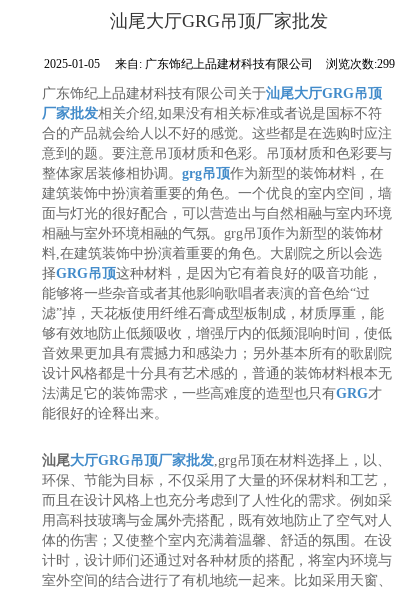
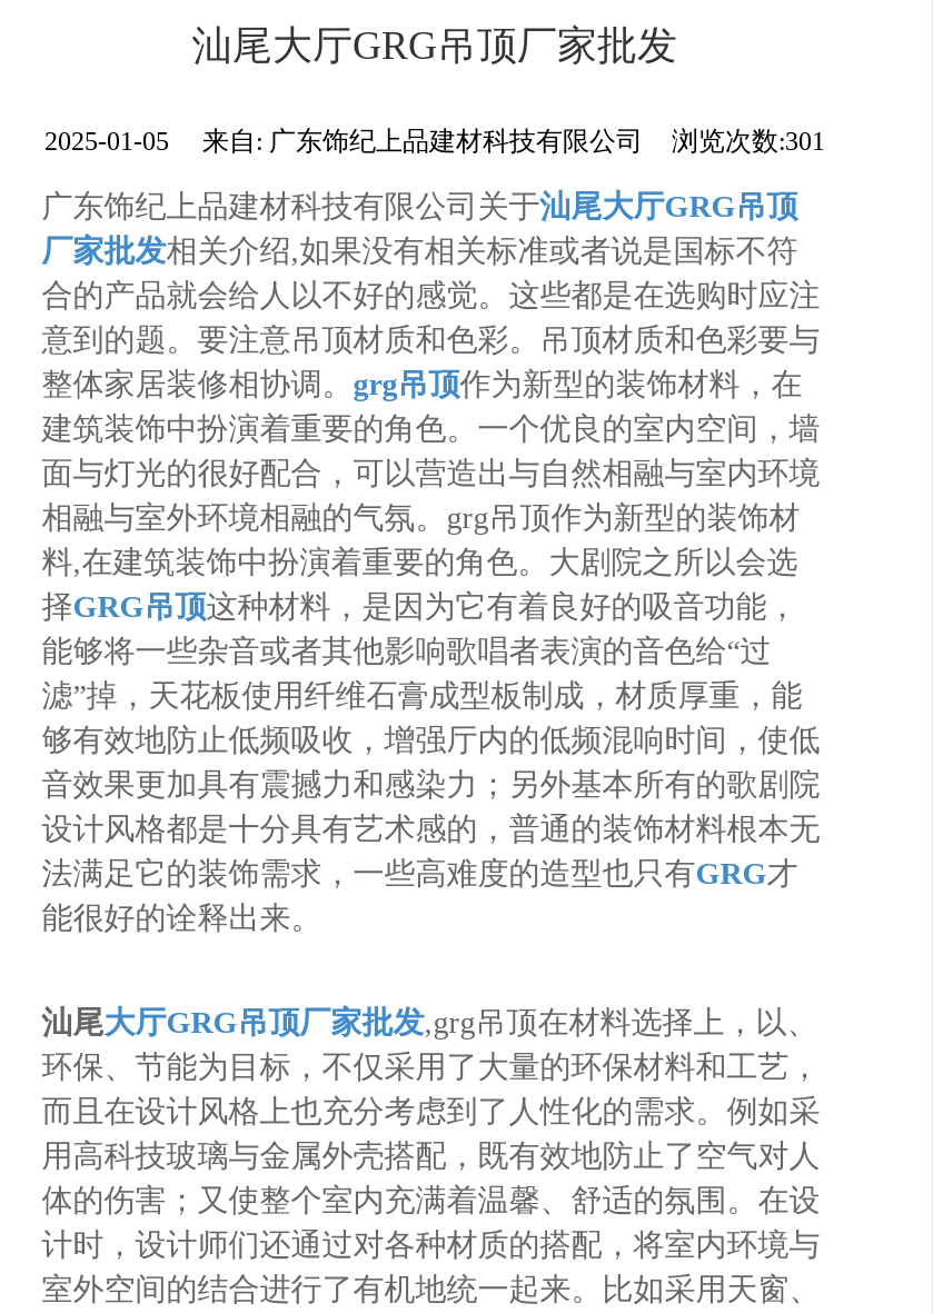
[43,57,394,71] 2025-01-05 来自:广东饰纪上品建材科技有限公司 浏览次数:299 -> [44,126,825,157] 2025-01-05 来自:广东饰纪上品建材科技有限公司 浏览次数:301

